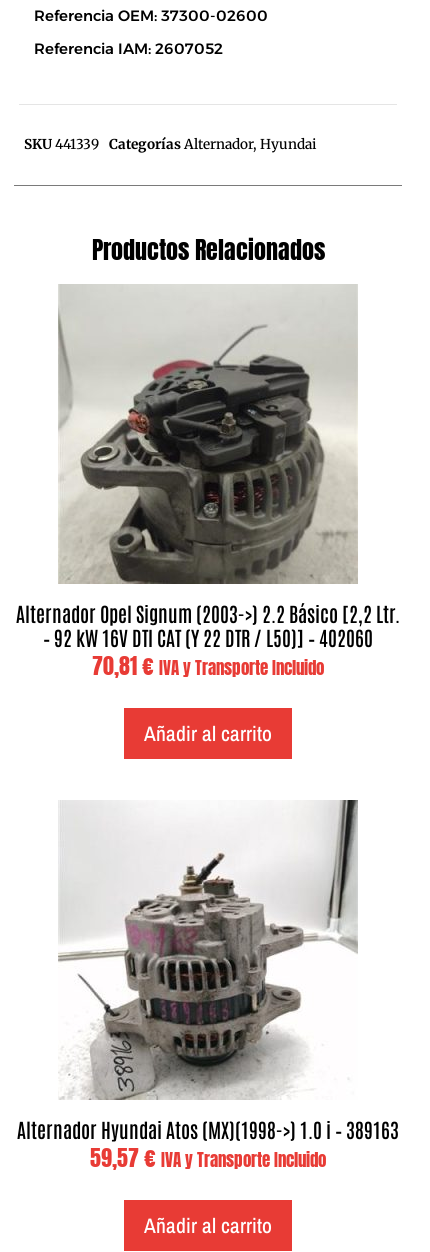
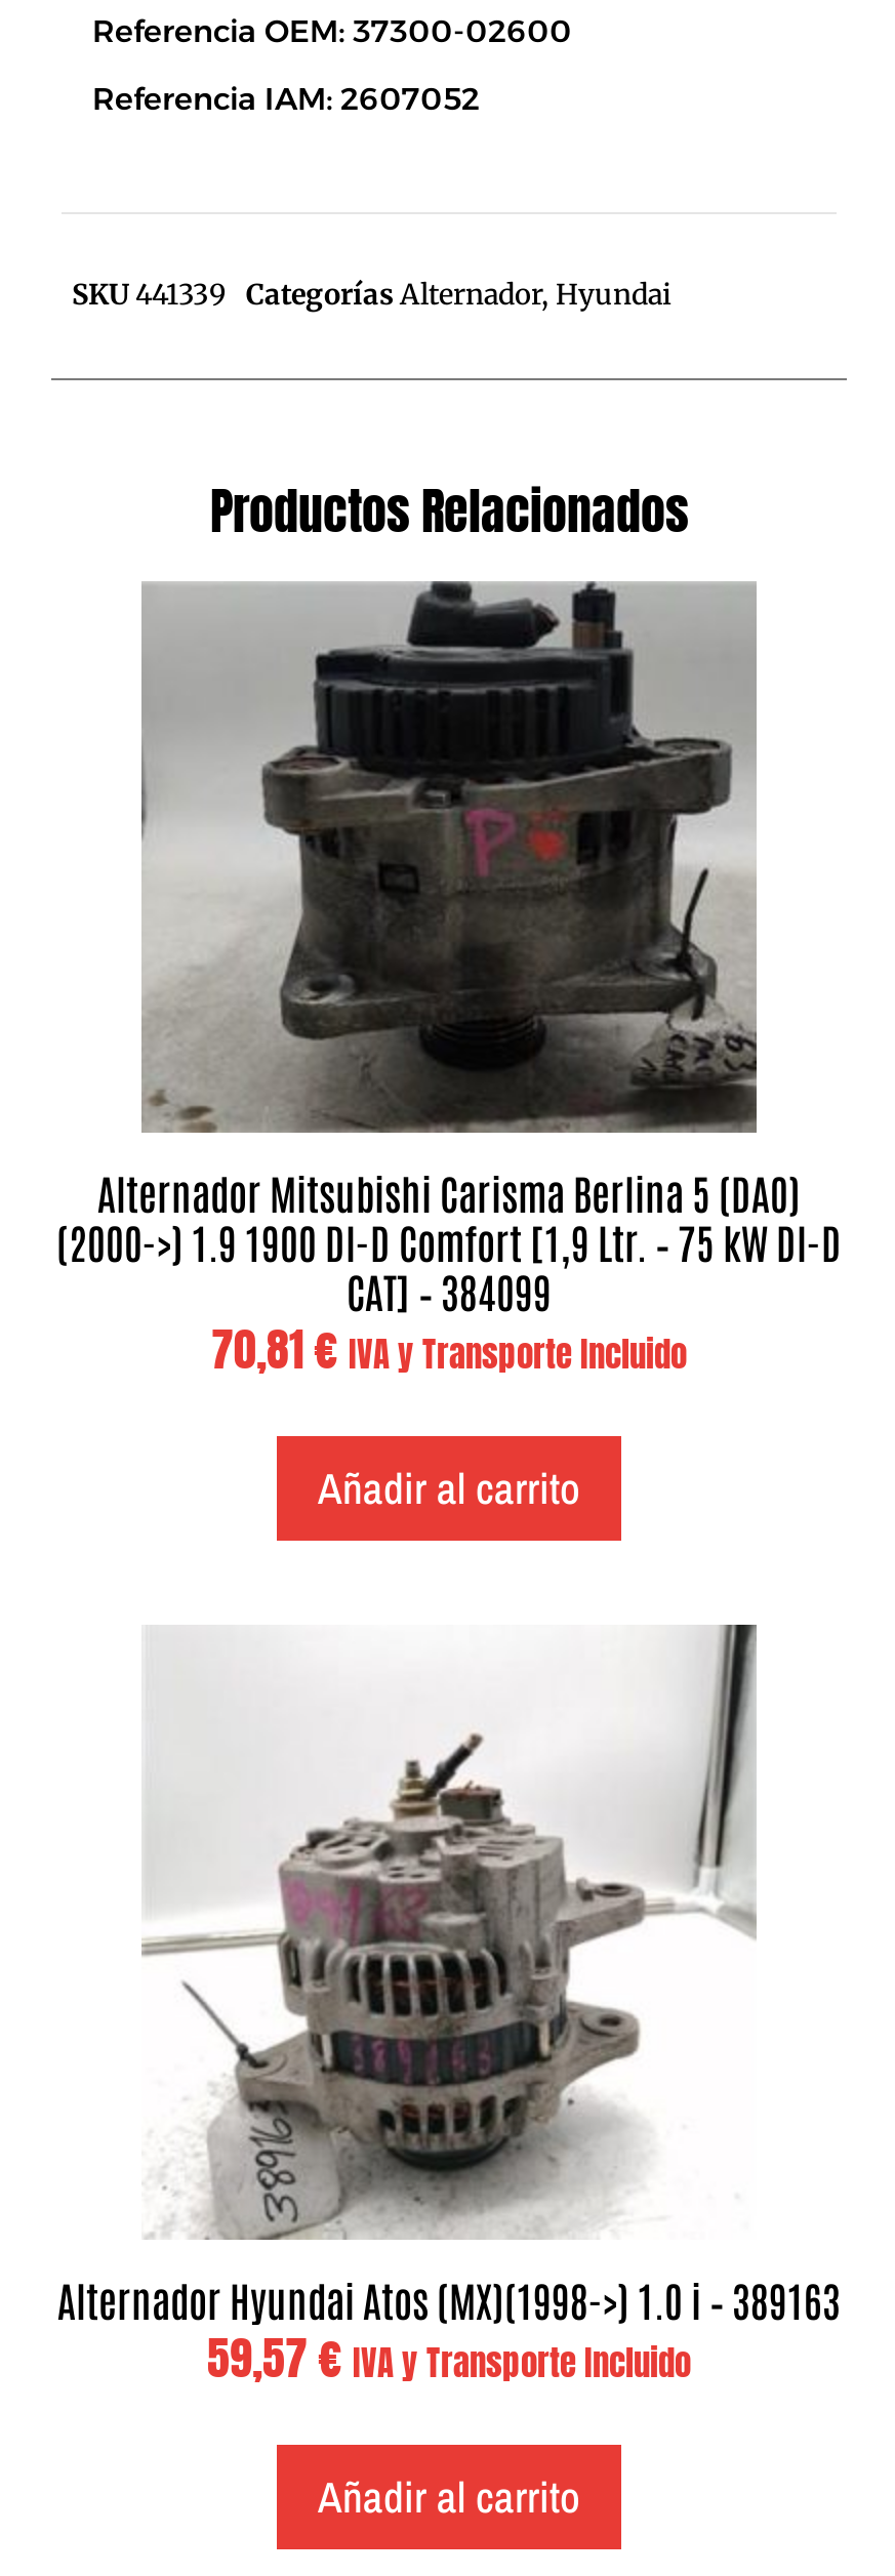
[16,285,400,650] [image] | Alternador Opel Signum (2003->) 2.2 Básico [2,2 Ltr. | – 92 kW 16V DTI CAT (Y 22 DTR / L50)] – 402060 -> [56,581,842,1317] [image] | Alternador Mitsubishi Carisma Berlina 5 (DA0) | (2000->) 1.9 1900 DI-D Comfort [1,9 Ltr. – 75 kW DI-D | CAT] – 384099

